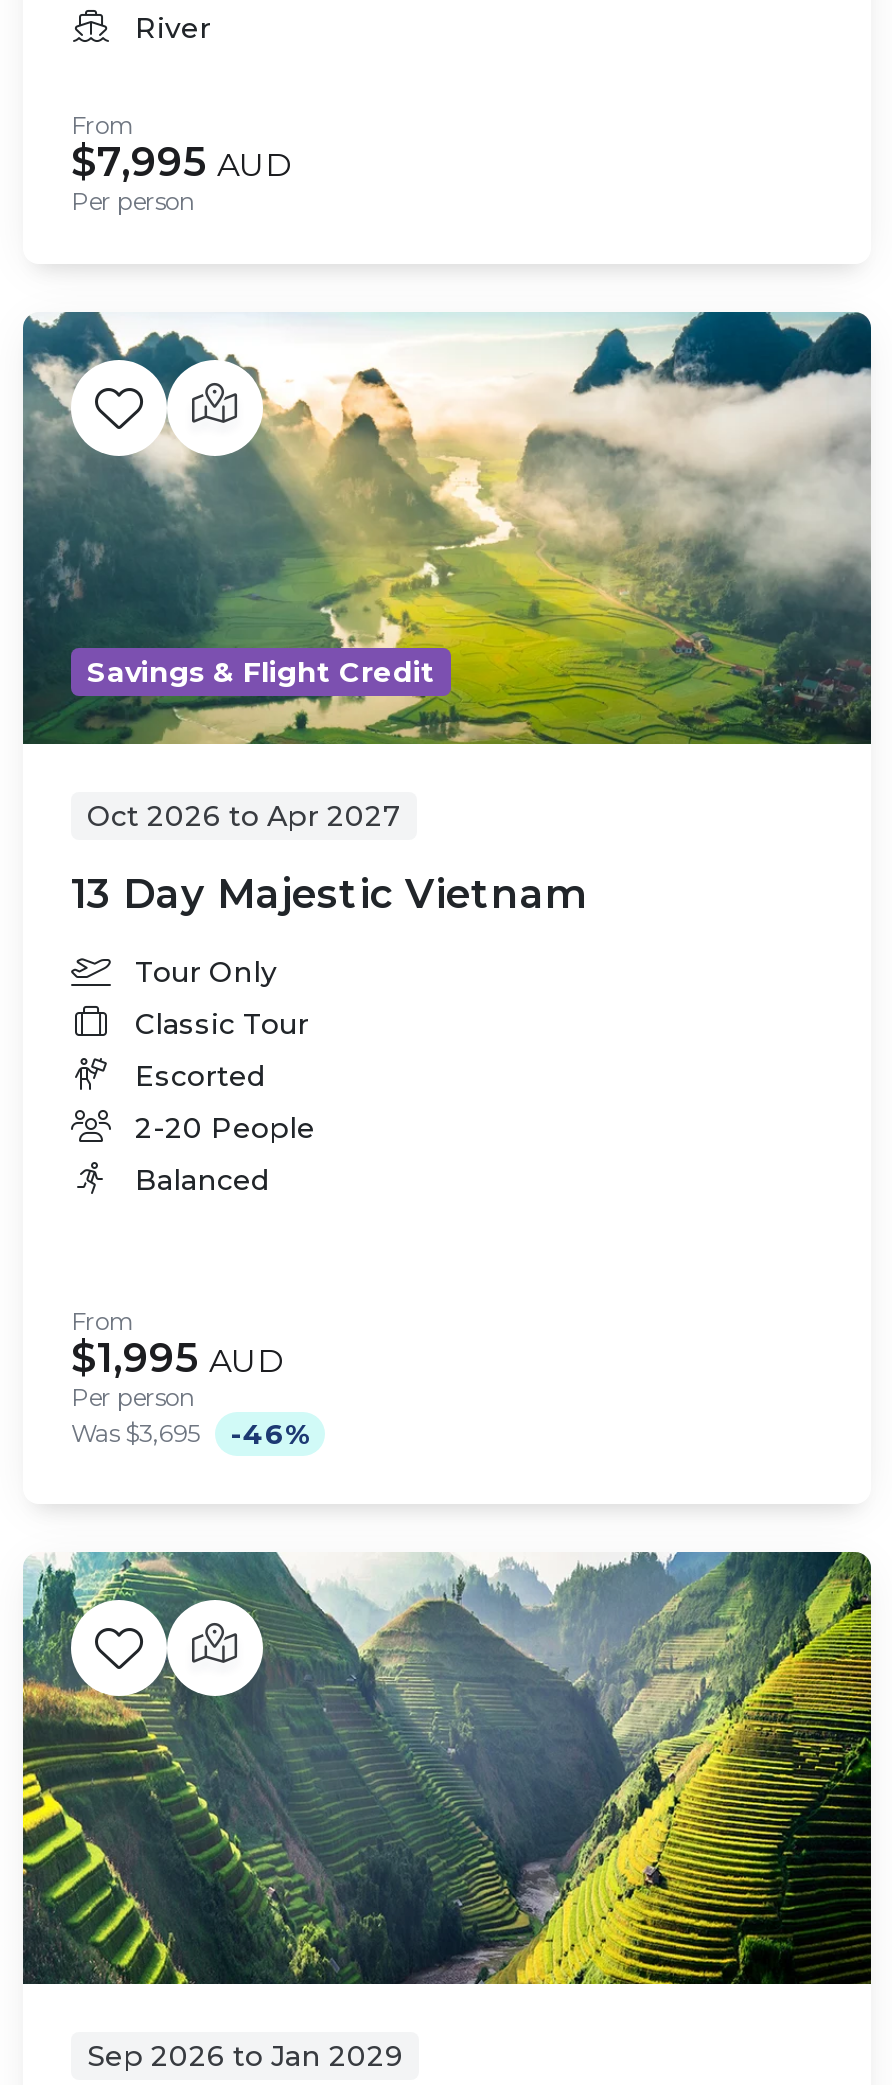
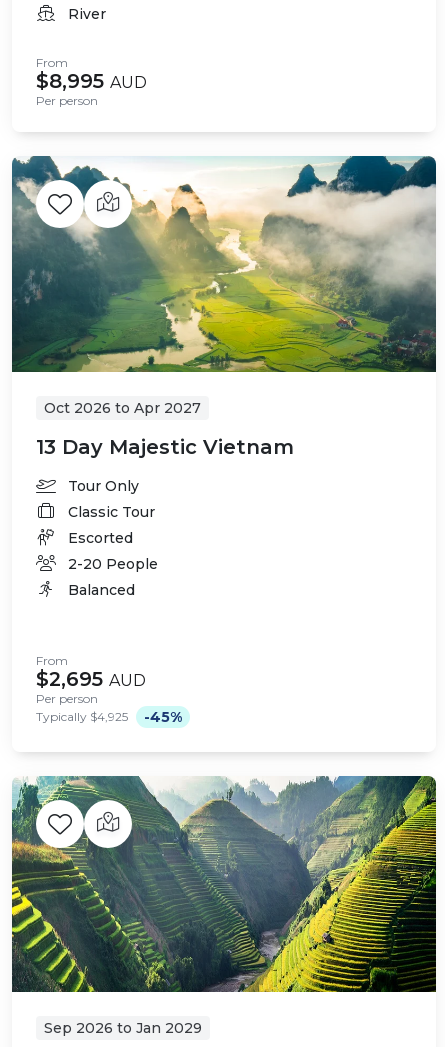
[71,138,291,186] $7,995 AUD -> [36,69,147,93] $8,995 AUD
[87,654,435,690] Savings & Flight Credit -> none
[71,1334,283,1382] $1,995 AUD -> [36,667,146,691] $2,695 AUD
[71,1416,309,1452] Was $3,695 | -46% -> [36,708,182,726] Typically $4,925 | -45%

